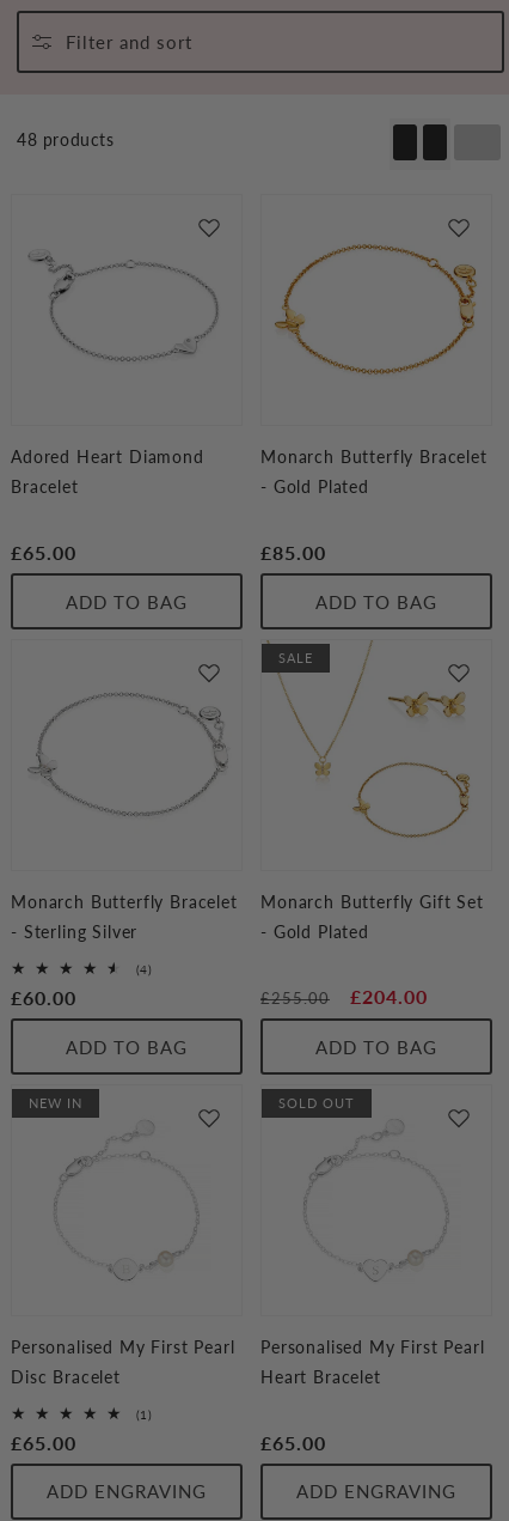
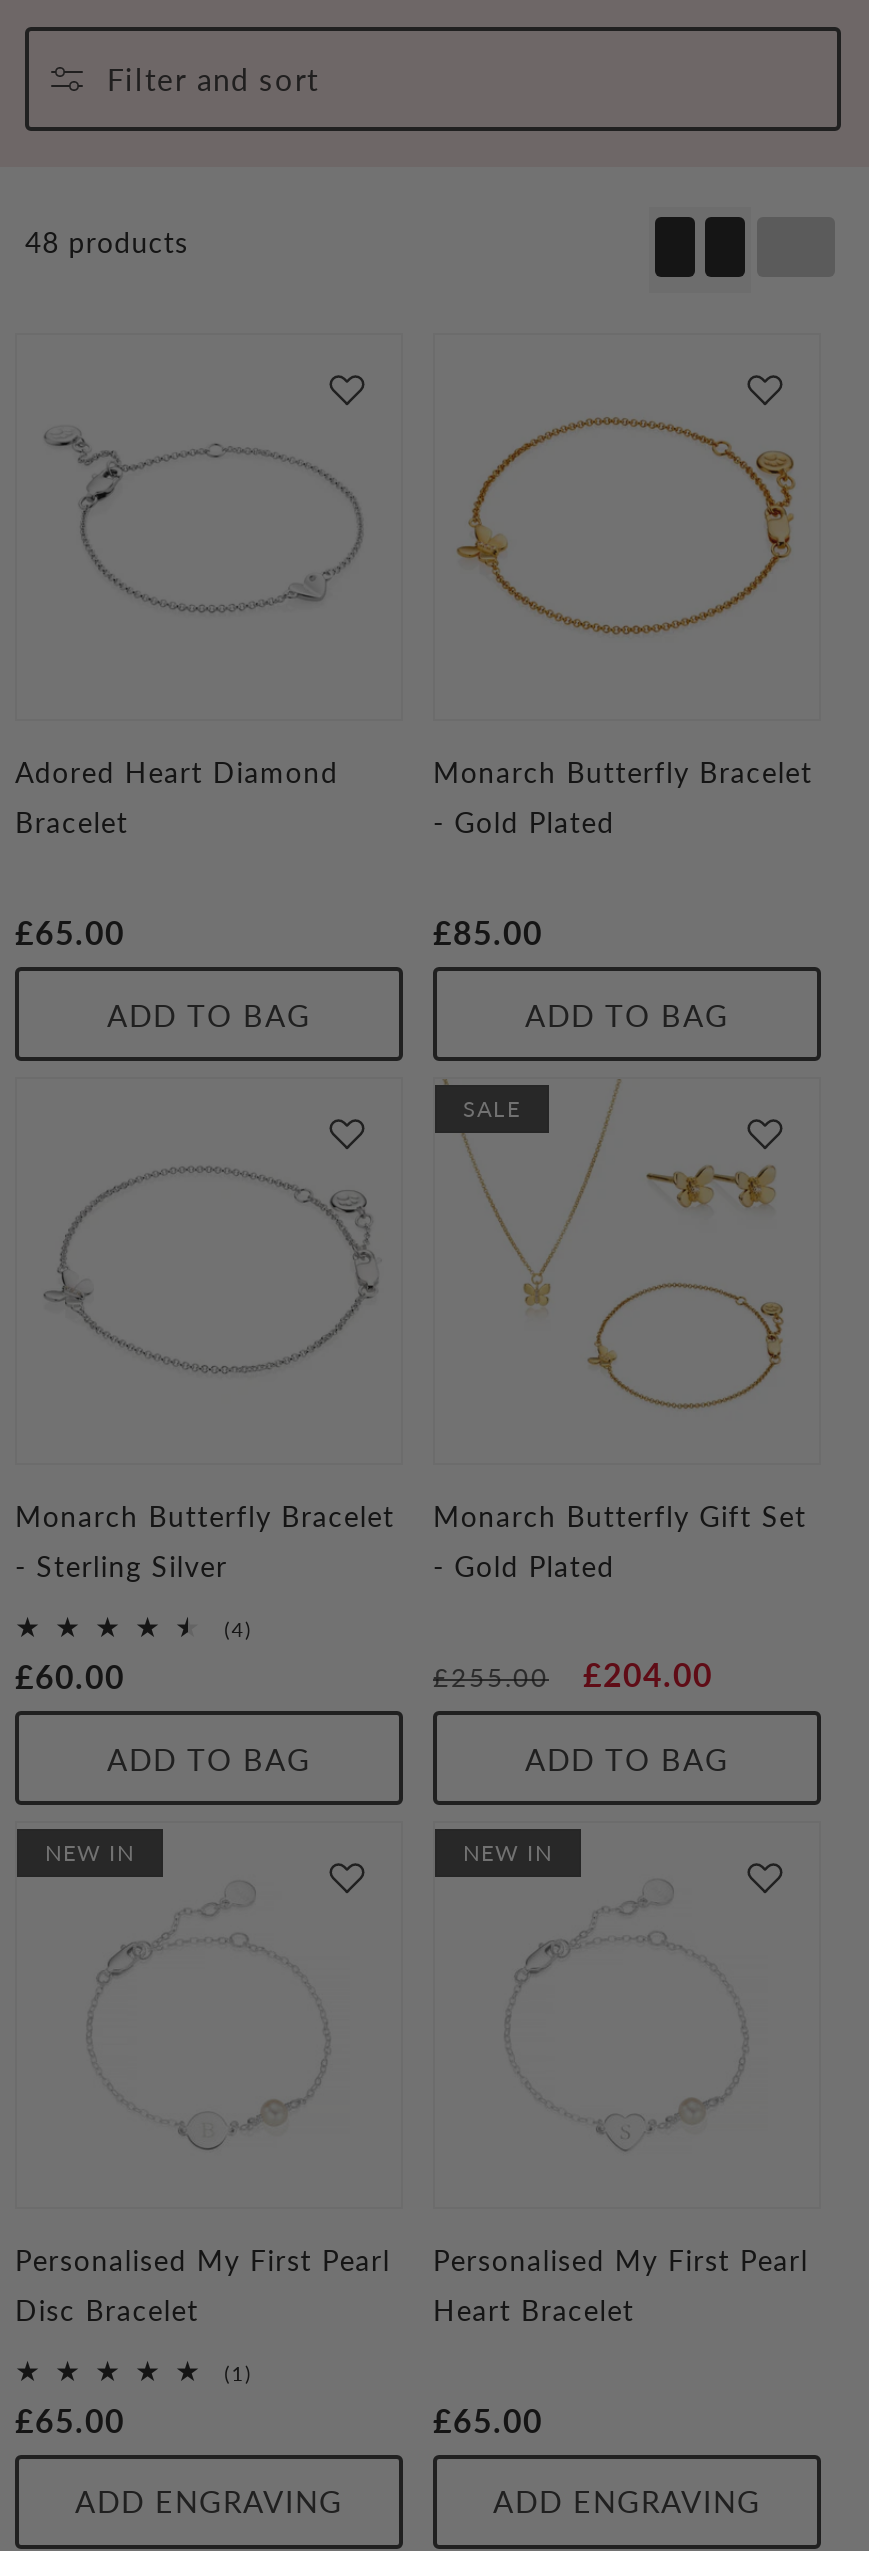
[278,1095,355,1111] SOLD OUT -> [463,1840,553,1866] NEW IN

